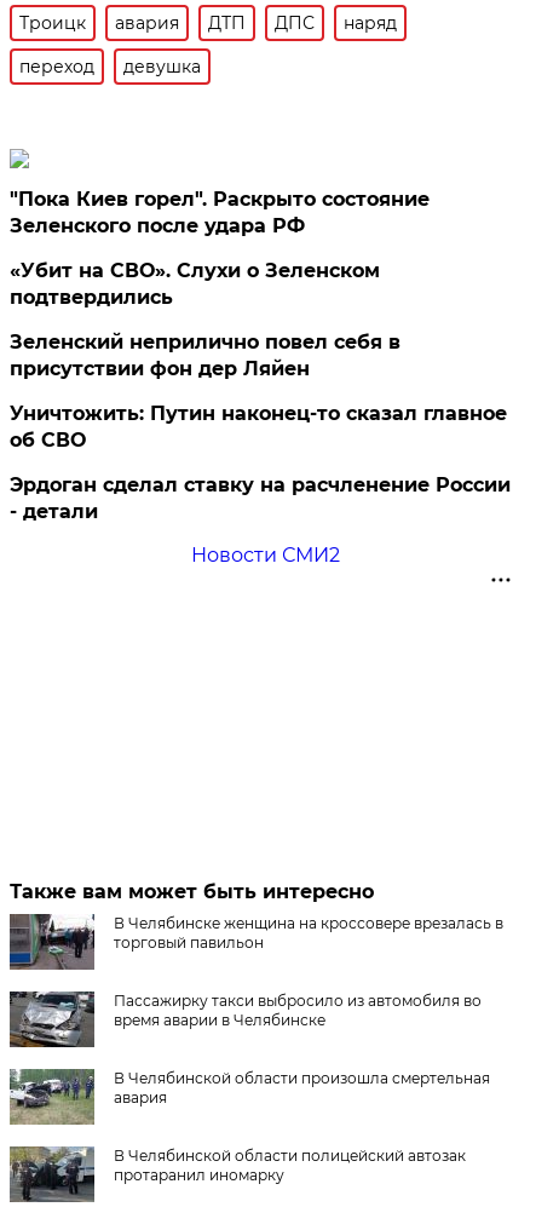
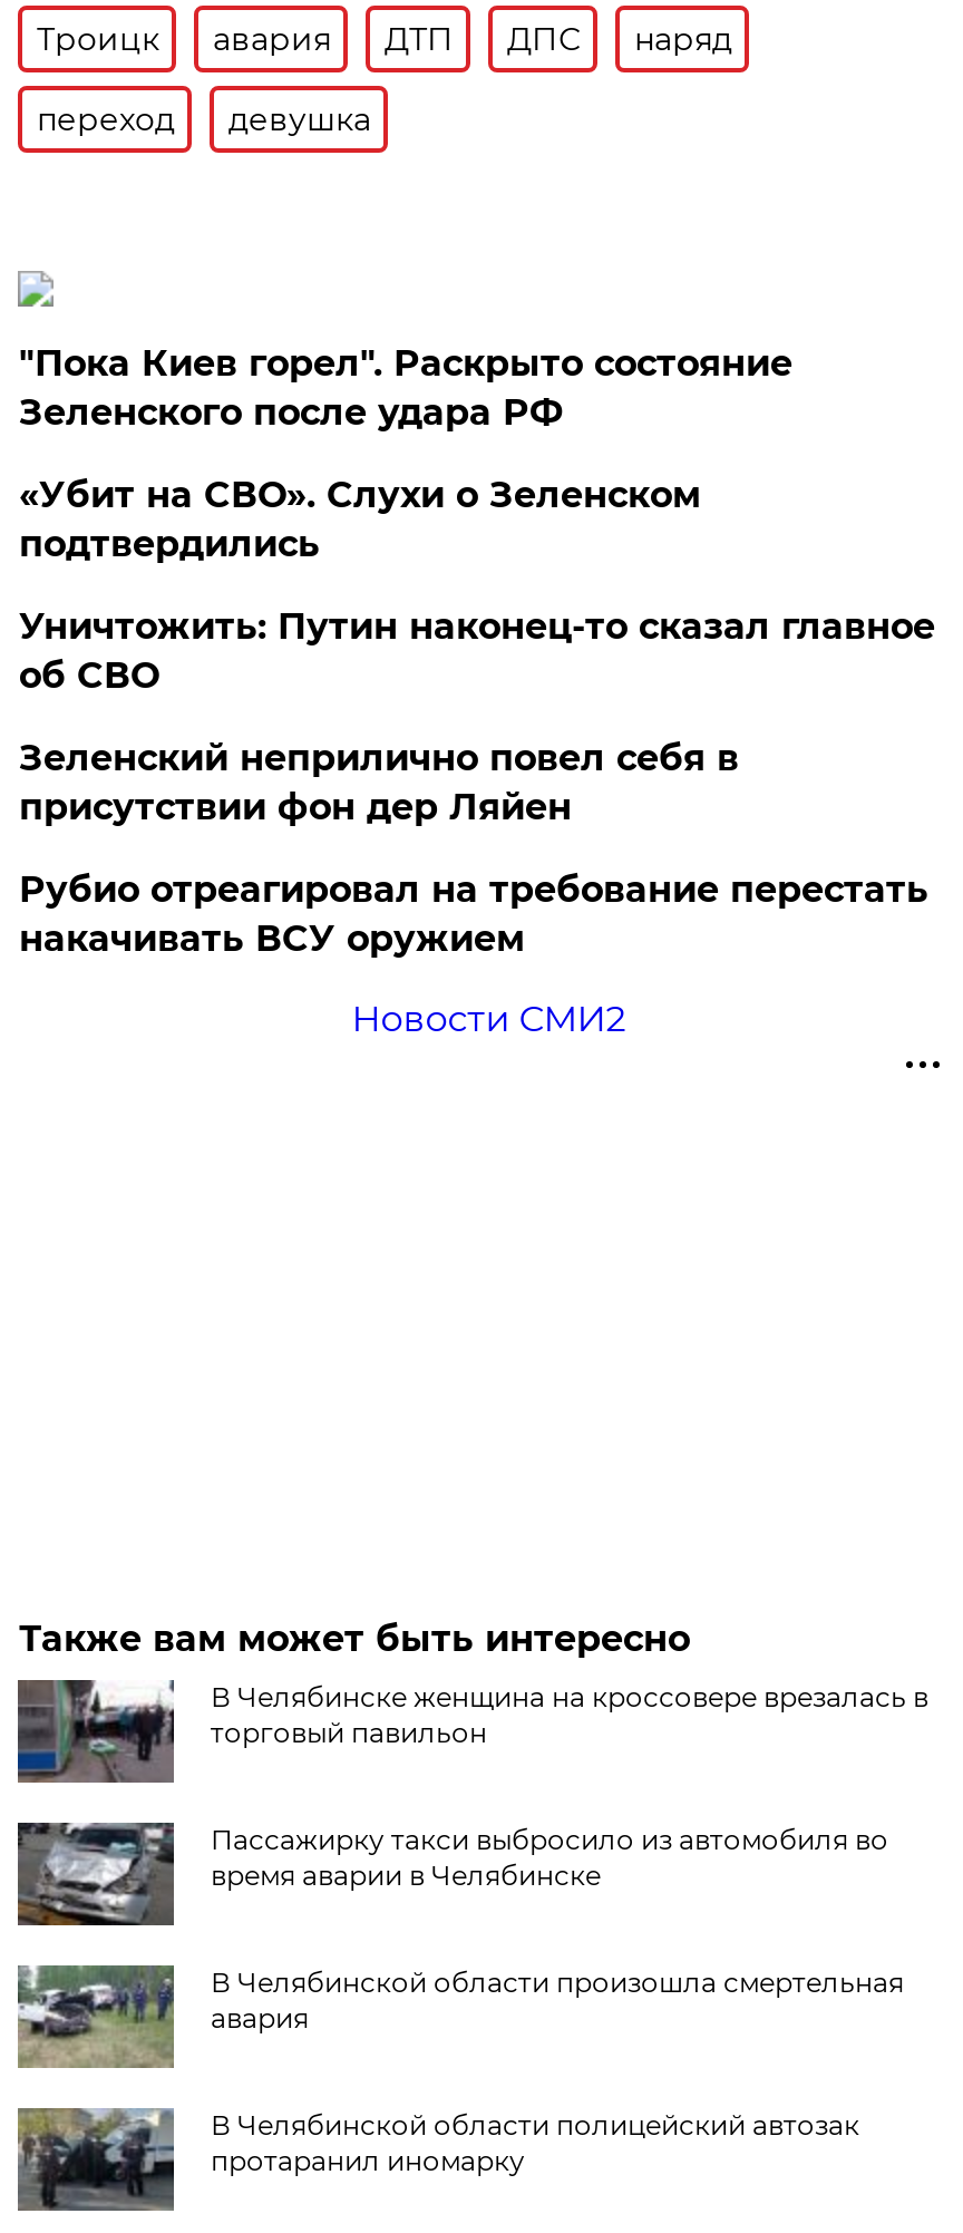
moved [10,330,401,380] -> [19,737,739,828]: Зеленский неприлично повел cебя в | присутствии фон дер Ляйен
moved [10,402,507,451] -> [19,605,935,697]: Уничтожить: Путин наконец-то сказал главное | об СВО
[10,473,511,523] Эрдоган сделал ставку на расчленение России | - детали -> [19,868,928,960] Рубио отреагировал на требование перестать | накачивать ВСУ оружием

